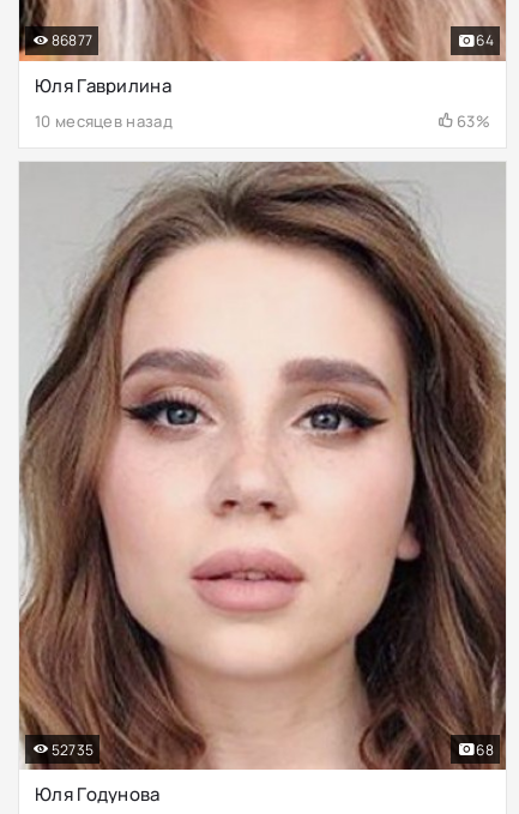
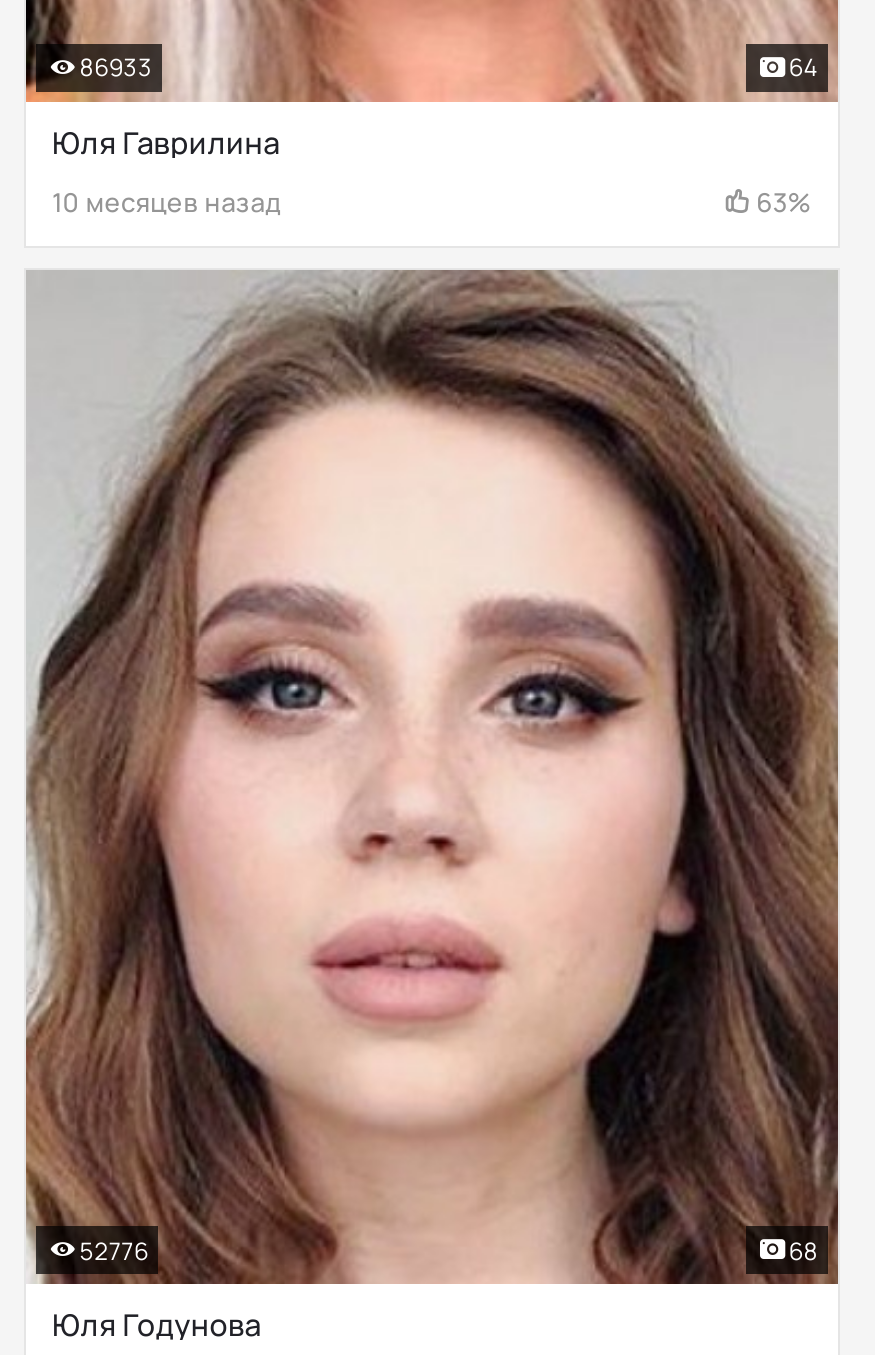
[51,30,93,50] 86877 -> [80,50,153,84] 86933
[51,739,94,759] 52735 -> [80,1233,149,1267] 52776

